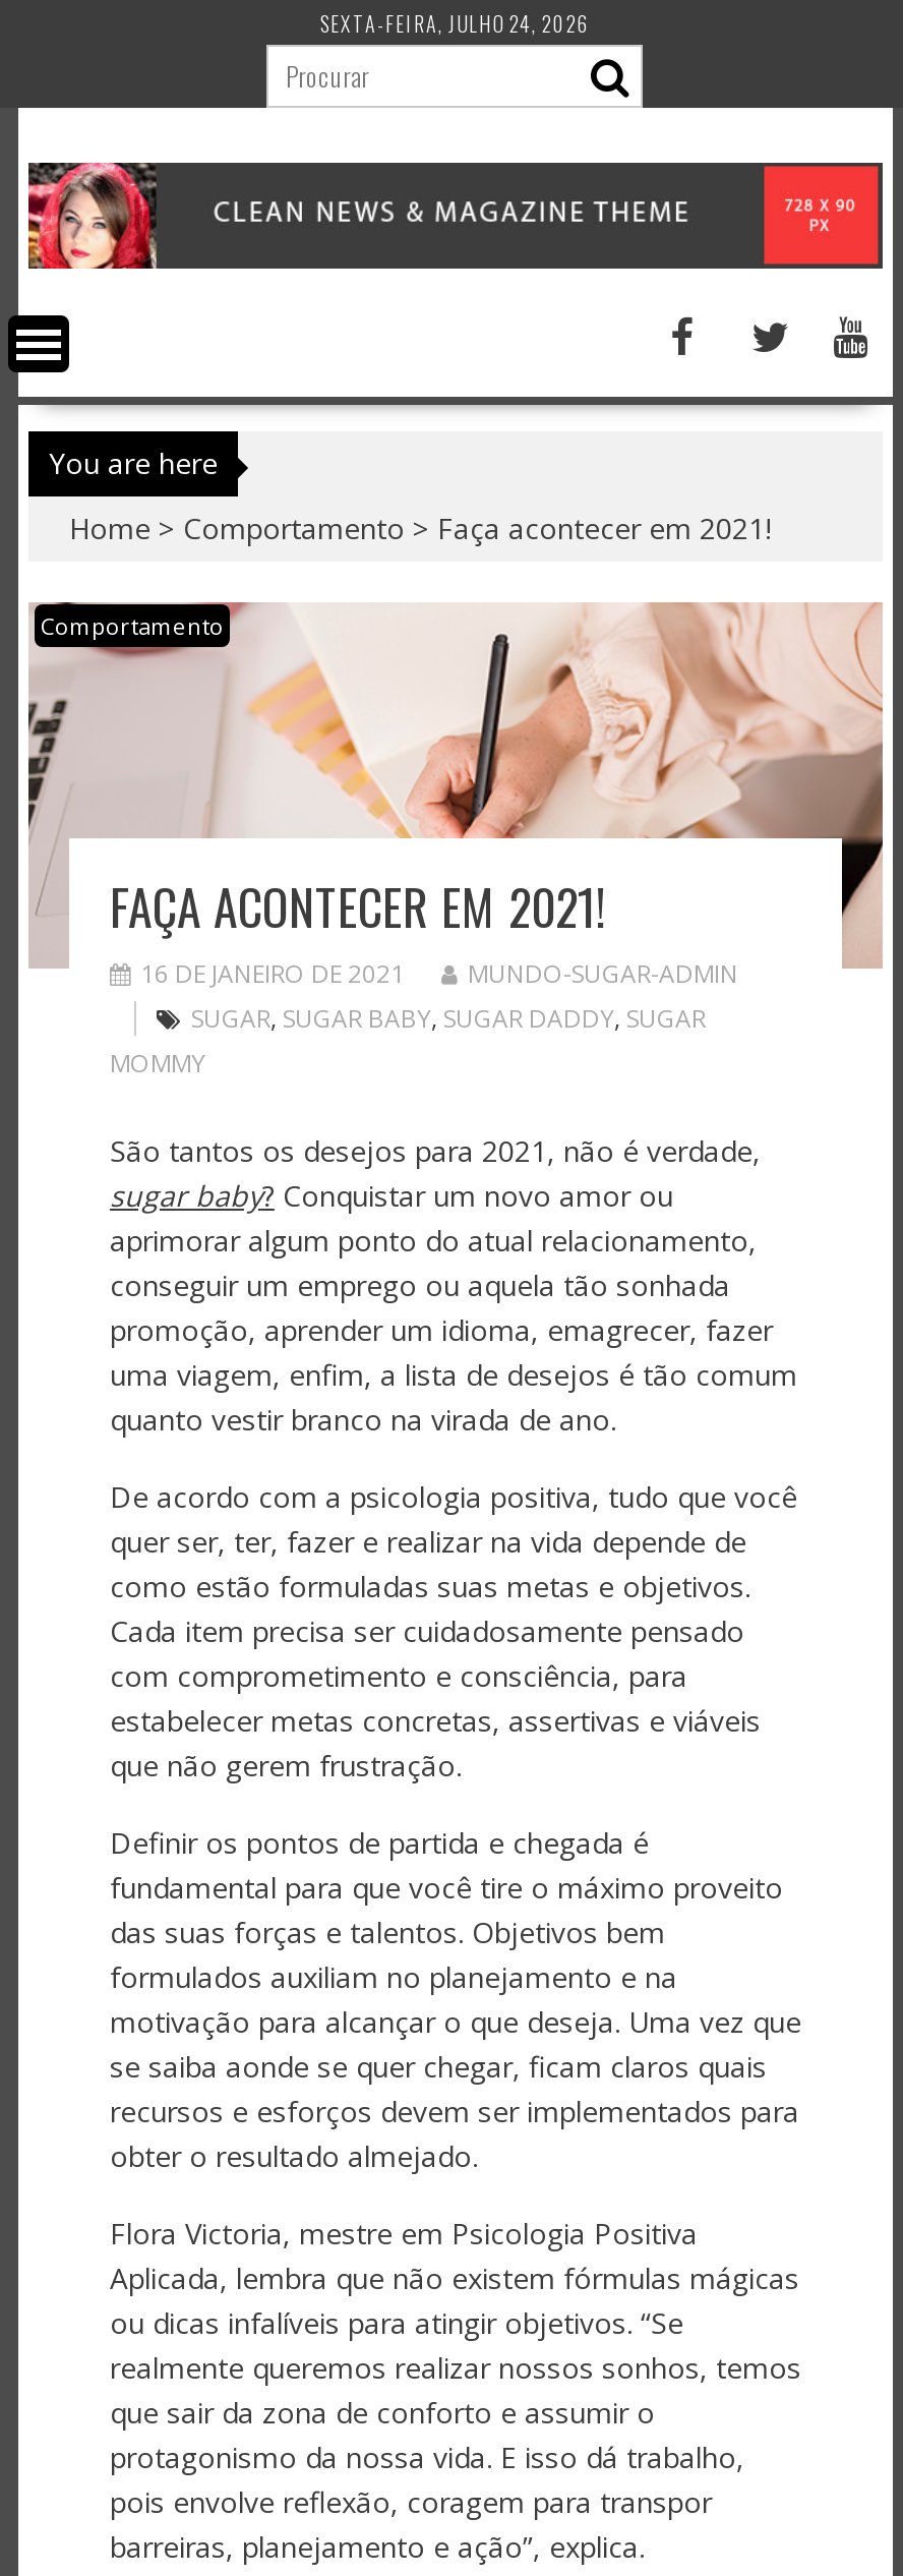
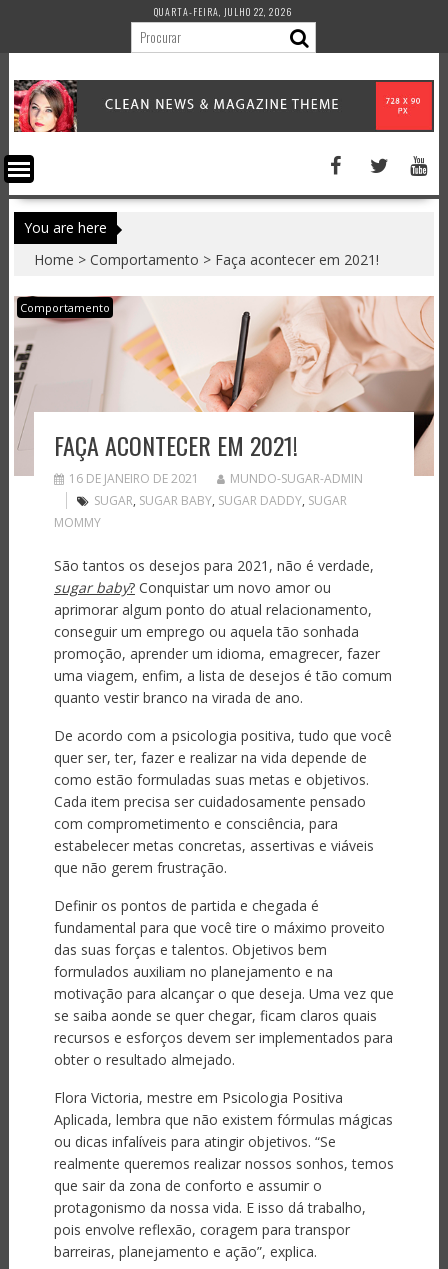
[320,8,591,39] SEXTA-FEIRA, JULHO 24, 2026 -> [154,4,293,19] QUARTA-FEIRA, JULHO 22, 2026

